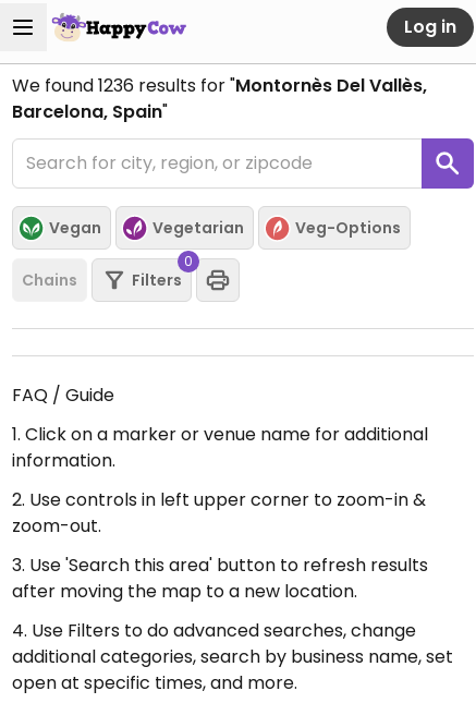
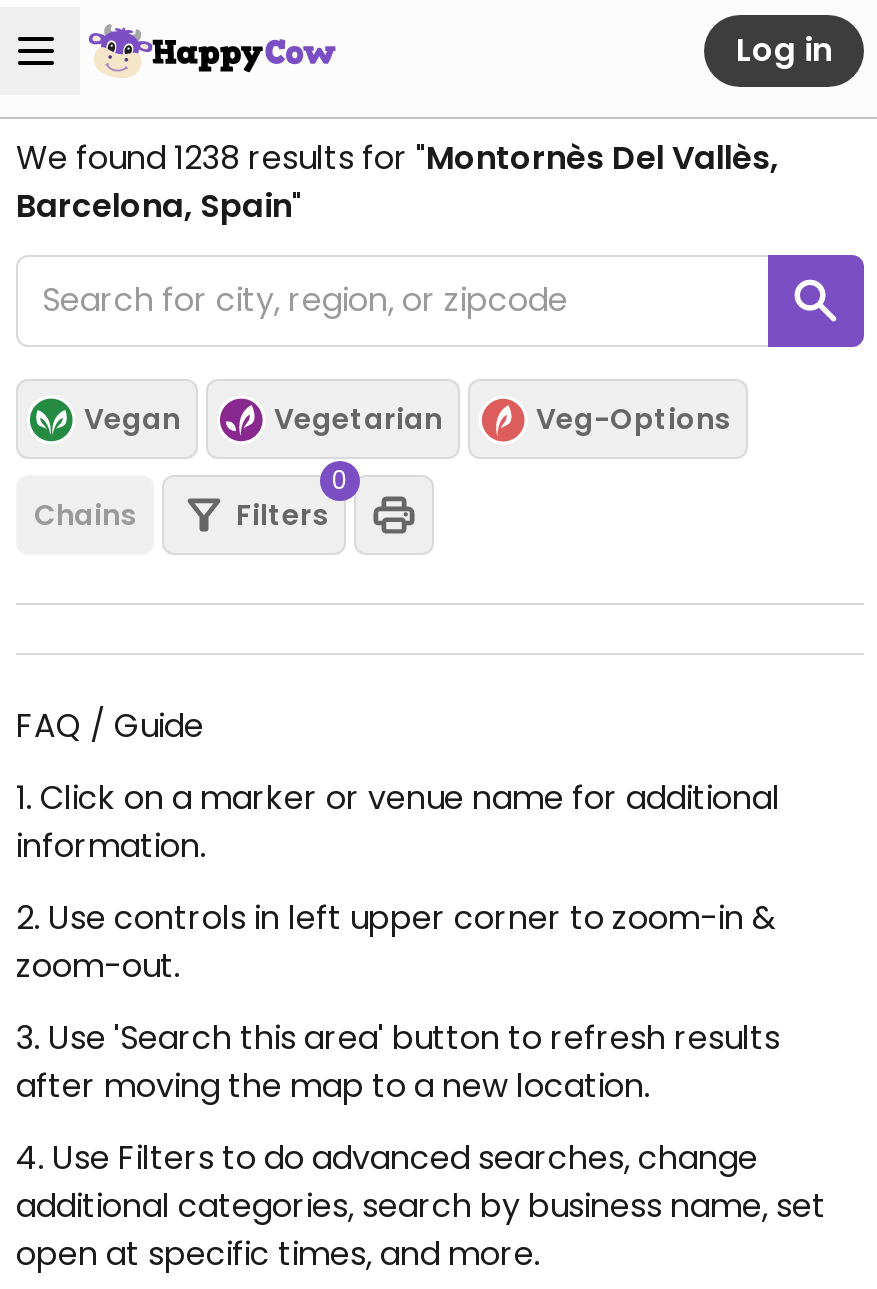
[12,73,427,98] We found 1236 results for " Montornès Del Vallès, -> [16,135,778,181] We found 1238 results for " Montornès Del Vallès,

